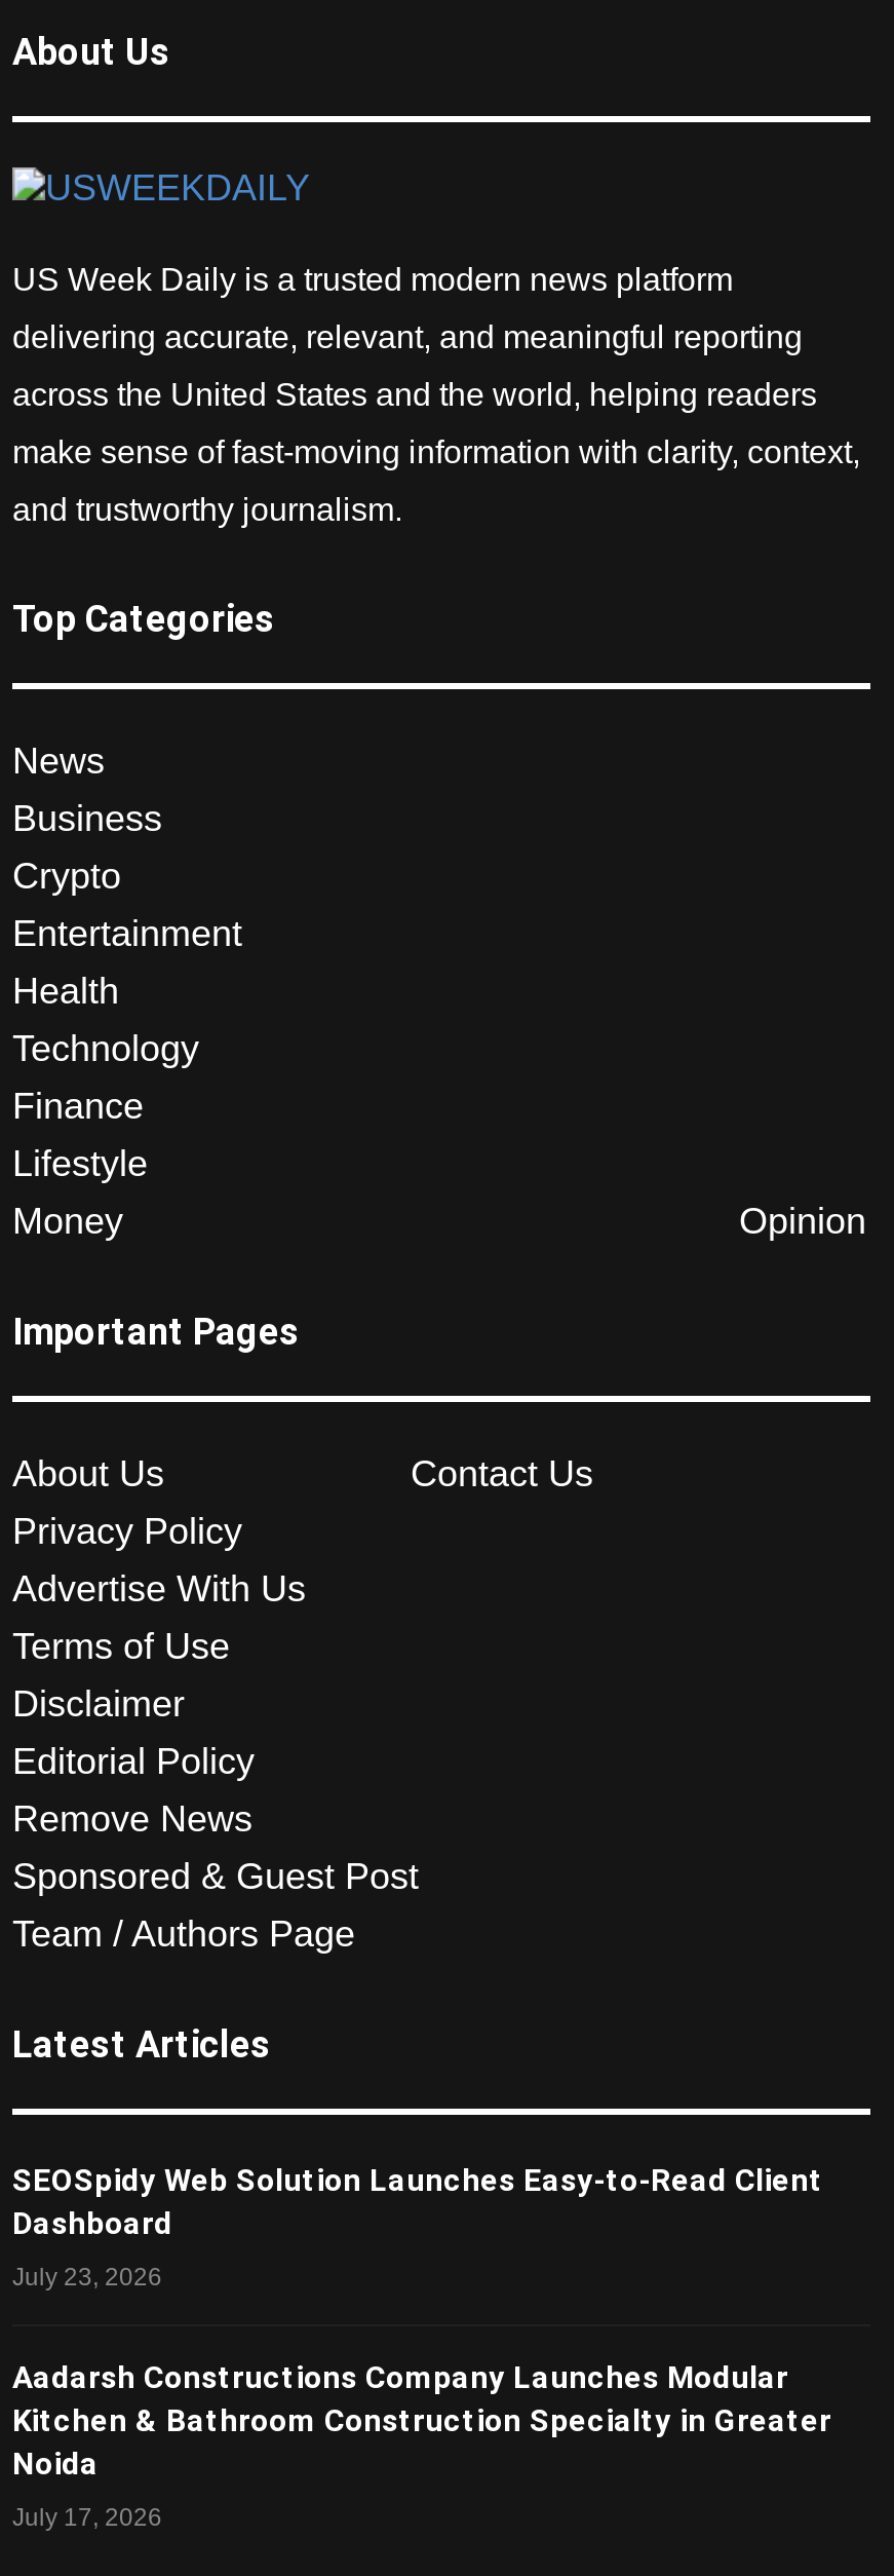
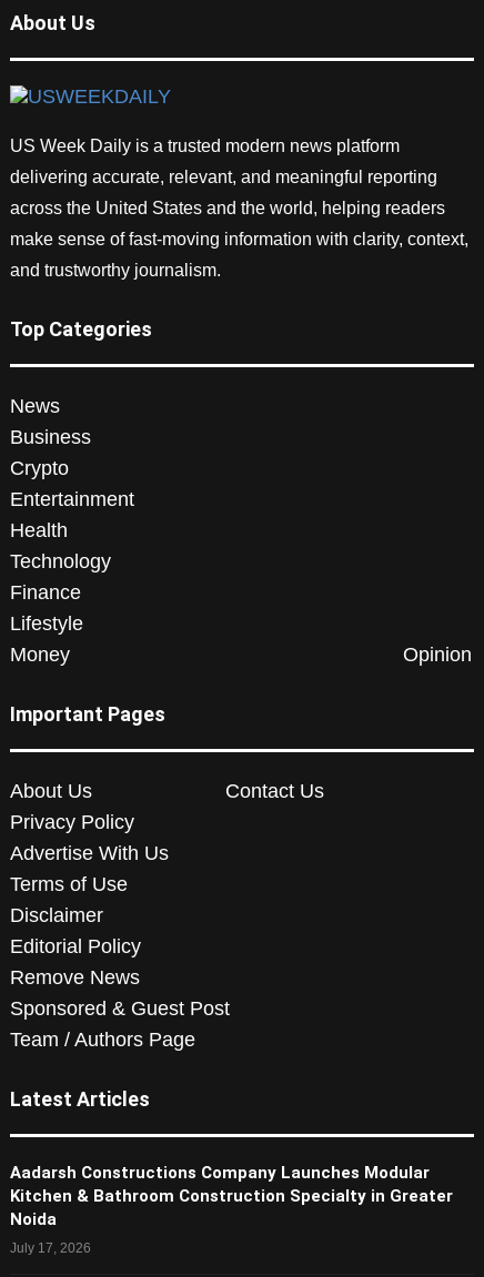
[12,2162,823,2291] SEOSpidy Web Solution Launches Easy-to-Read Client | Dashboard | July 23, 2026 -> none

